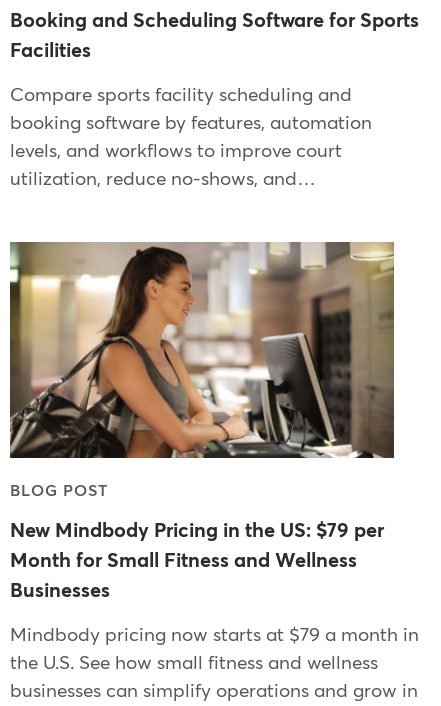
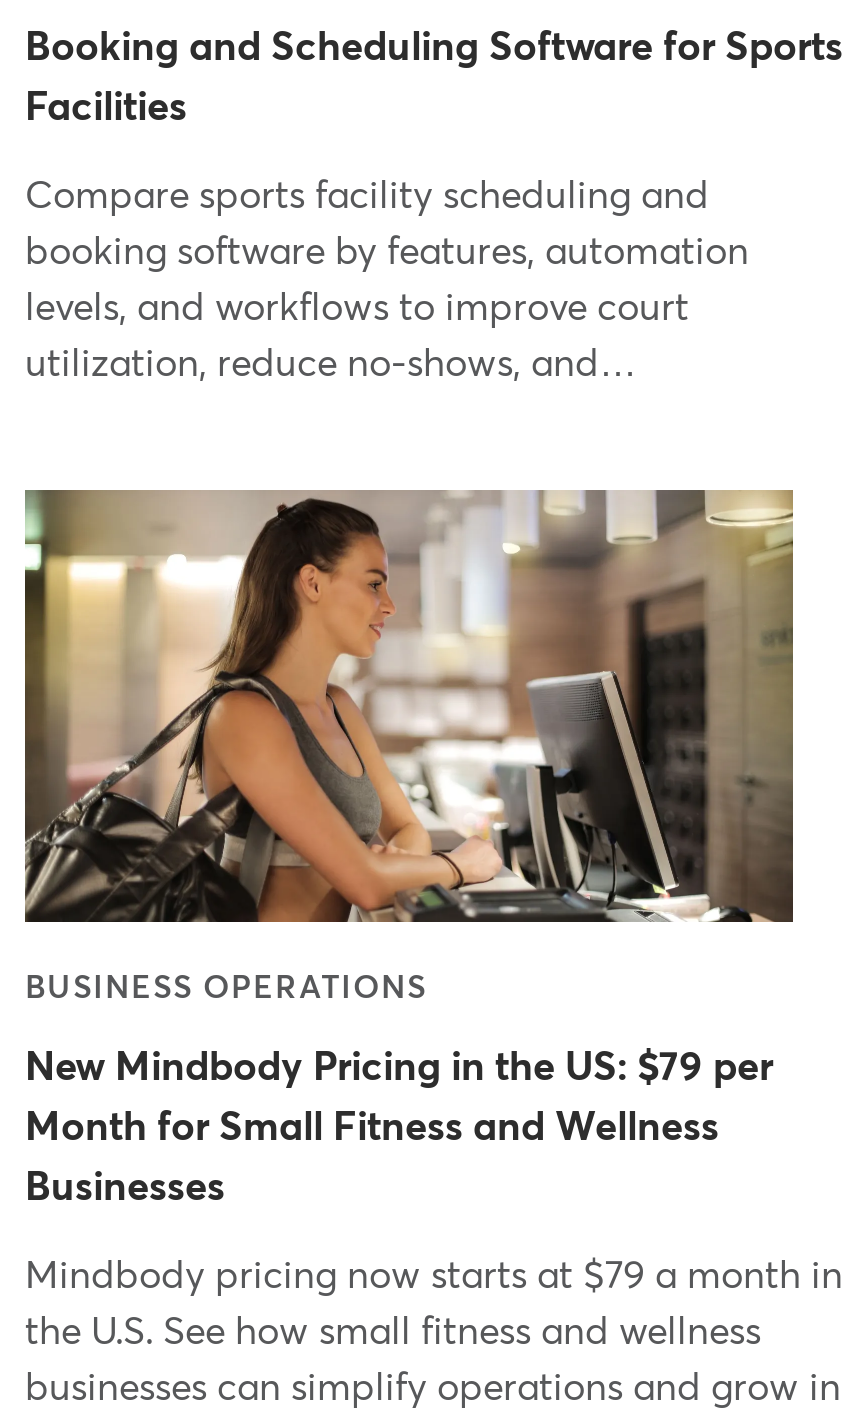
[10,482,108,498] BLOG POST -> [25,973,427,1005] BUSINESS OPERATIONS

